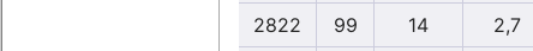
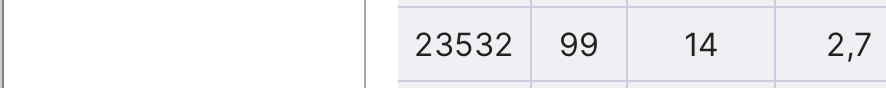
[253,14,357,37] 2822 99 -> [414,25,599,65] 23532 99

